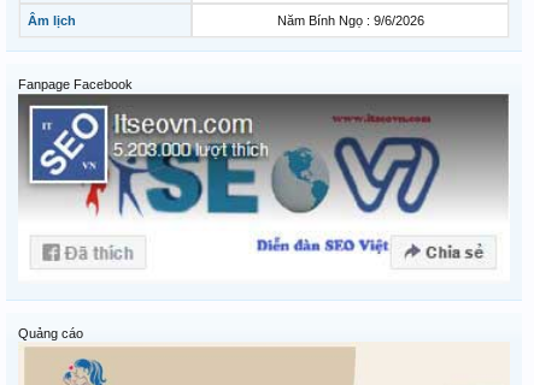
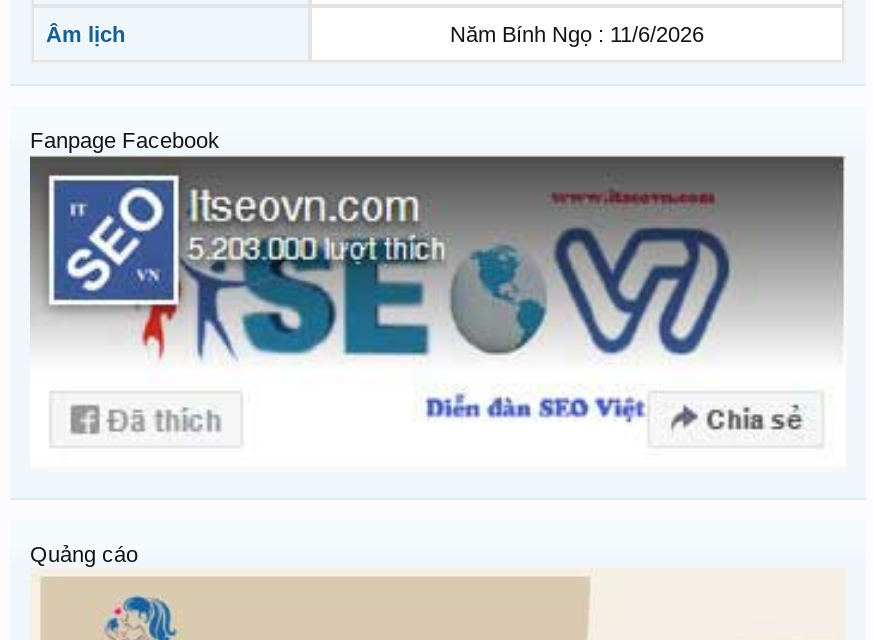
[277,13,424,28] Năm Bính Ngọ : 9/6/2026 -> [450,22,704,46] Năm Bính Ngọ : 11/6/2026

